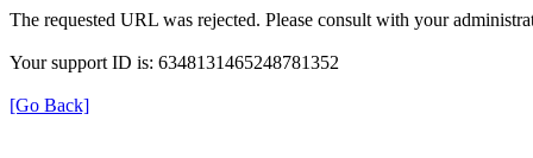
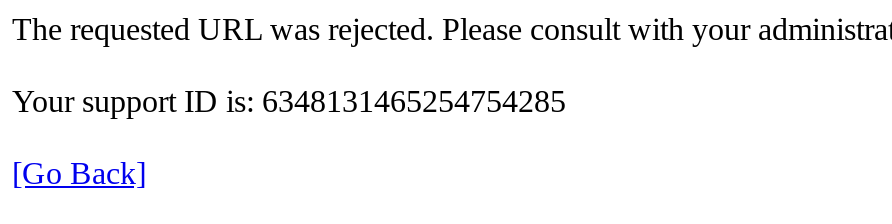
[10,52,339,72] Your support ID is: 6348131465248781352 -> [12,84,566,118] Your support ID is: 6348131465254754285

